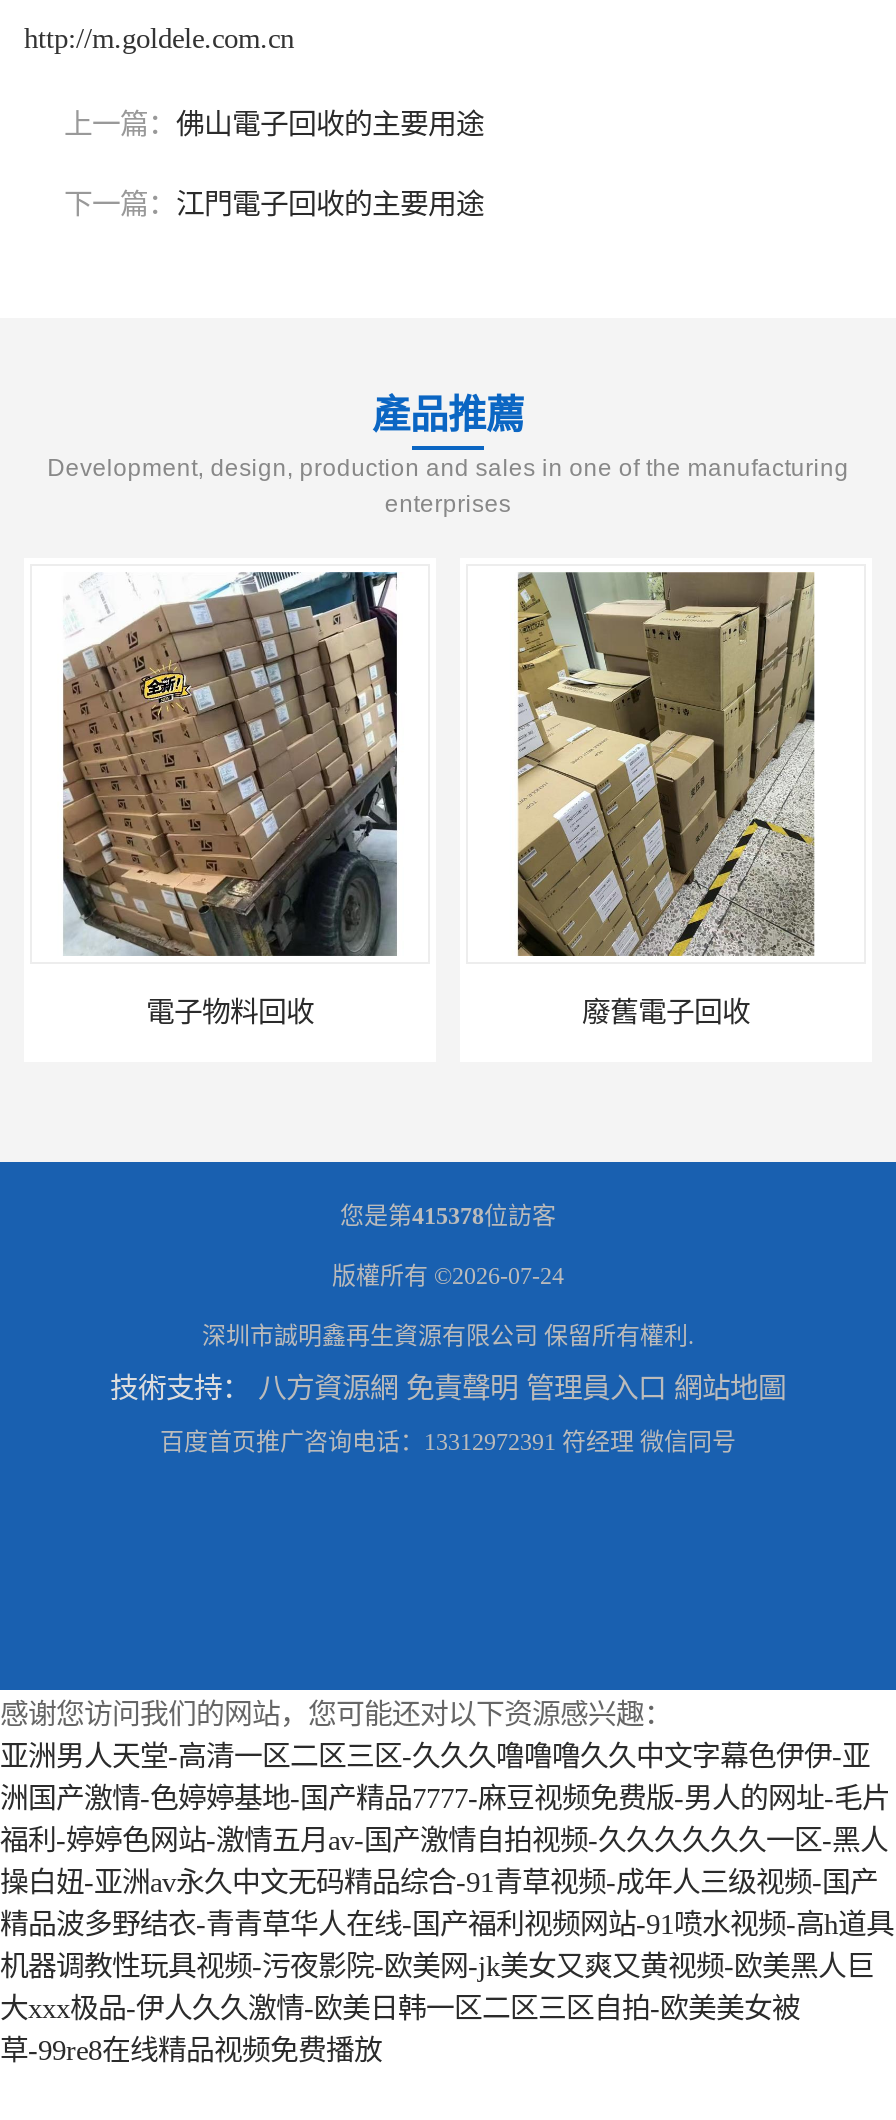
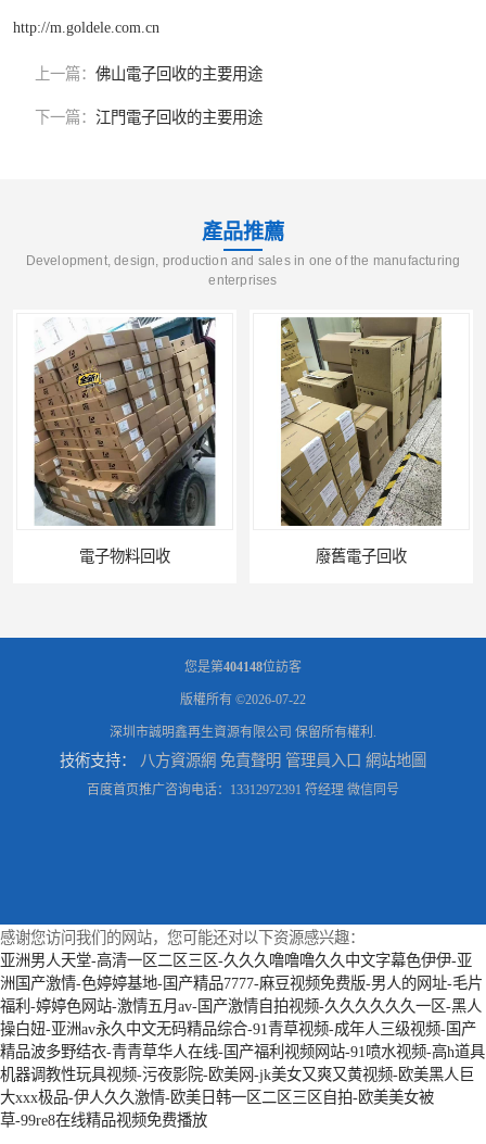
[340,1201,556,1229] 您是第415378位訪客 -> [184,659,302,674] 您是第404148位訪客
[332,1261,564,1289] 版權所有 ©2026-07-24 -> [180,692,306,707] 版權所有 ©2026-07-22

